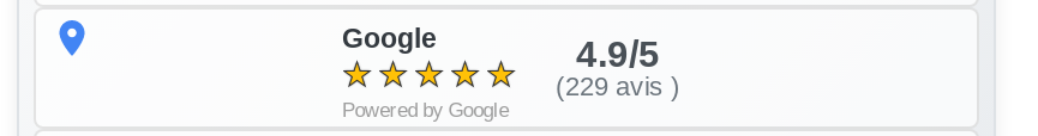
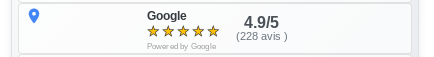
[556,72,680,100] (229 avis ) -> [235,30,287,42] (228 avis )

